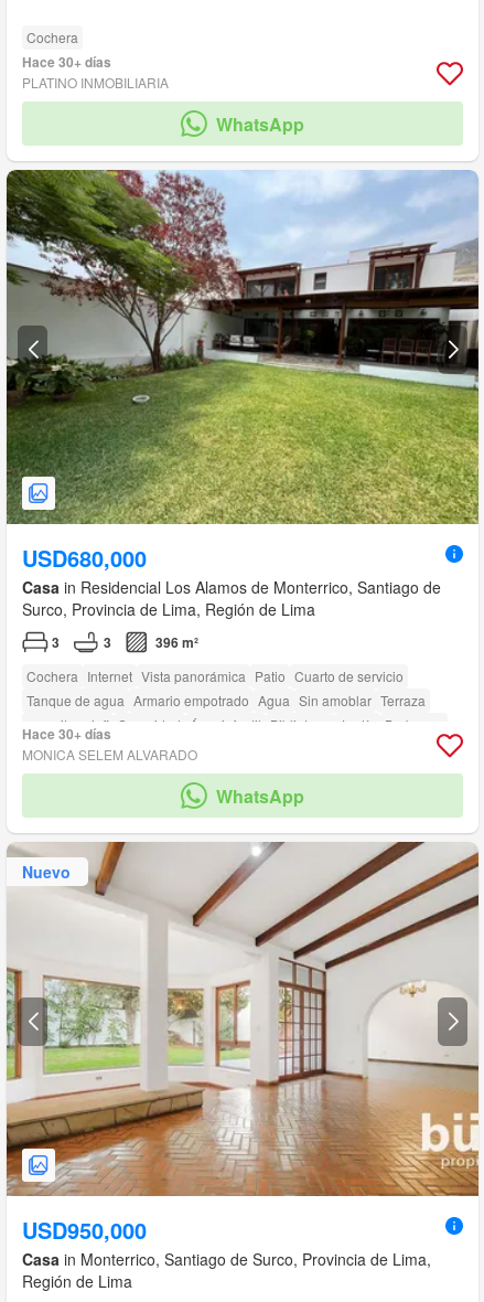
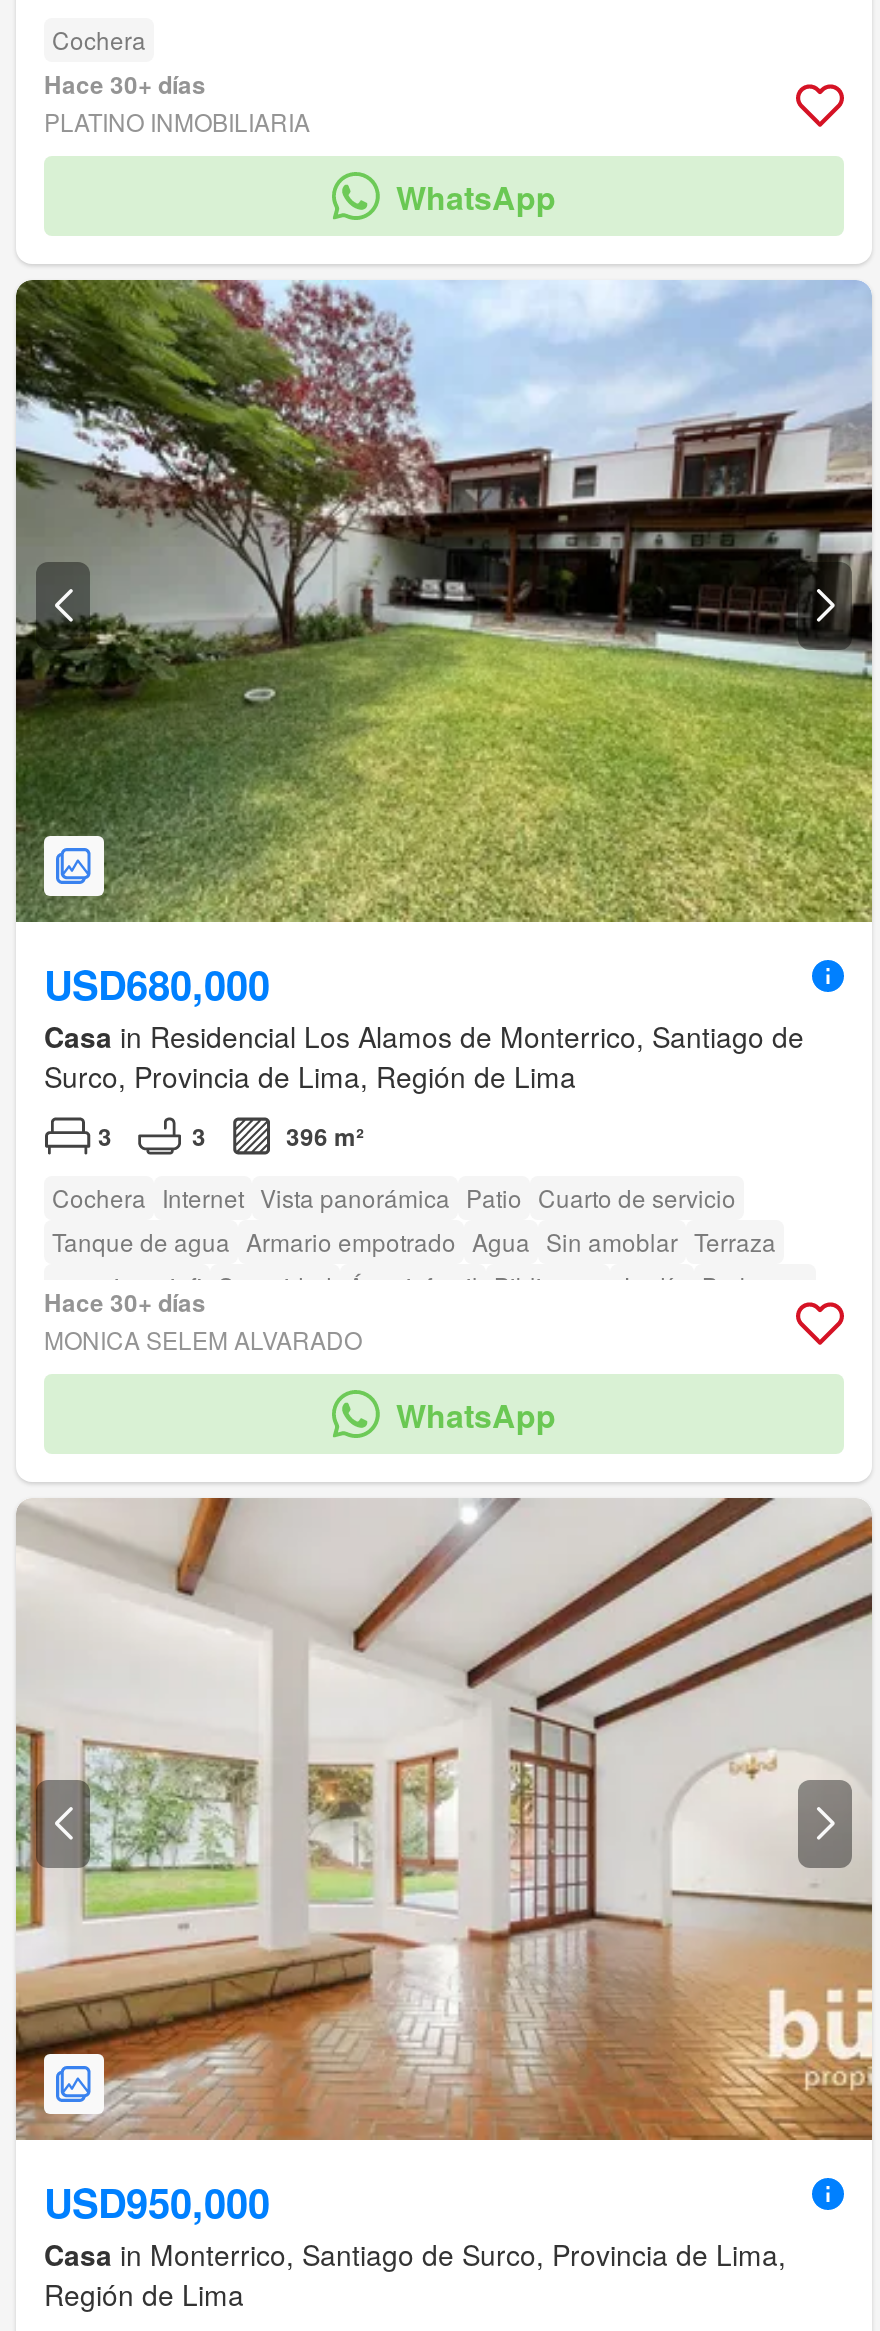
[22,861,71,883] Nuevo -> none

